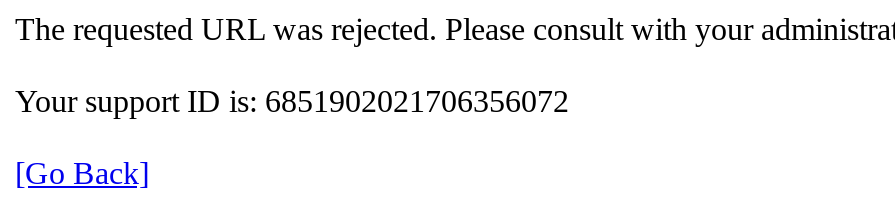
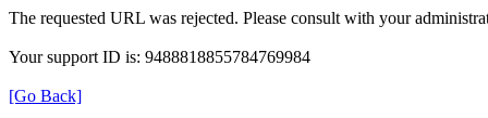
[15,84,569,118] Your support ID is: 6851902021706356072 -> [9,48,310,66] Your support ID is: 9488818855784769984

